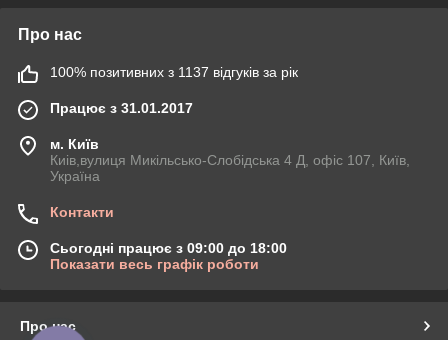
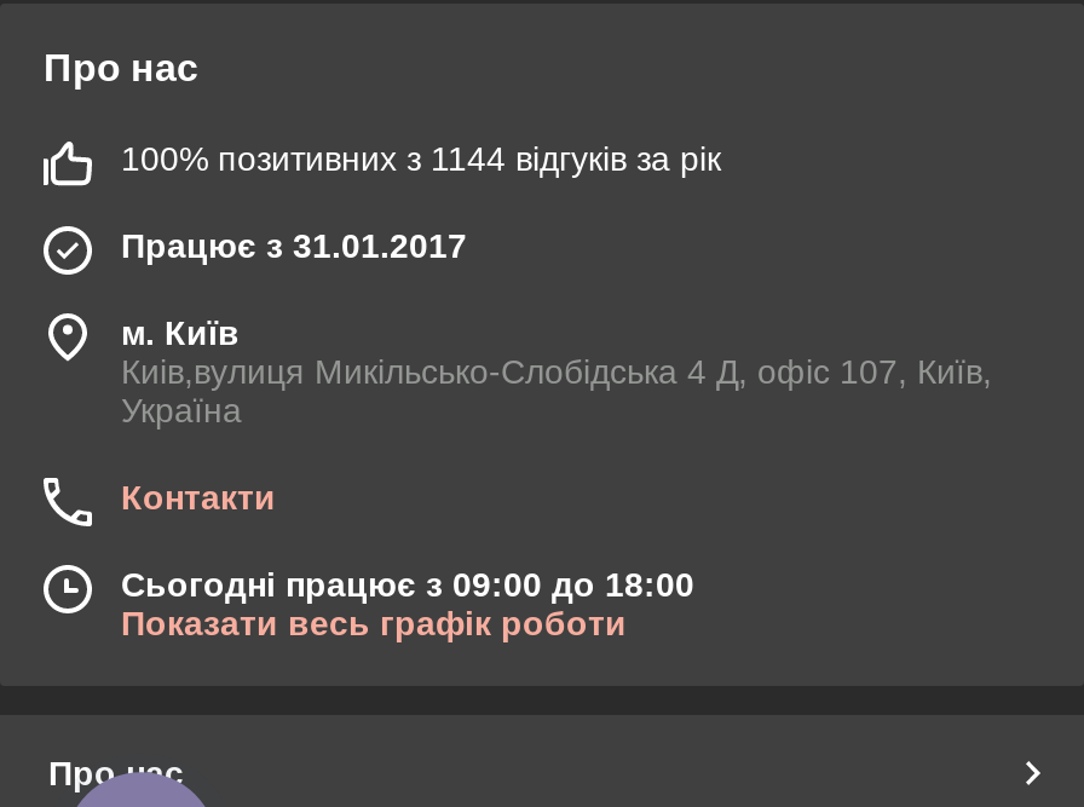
[50,64,298,80] 100% позитивних з 1137 відгуків за рік -> [121,139,721,177] 100% позитивних з 1144 відгуків за рік

